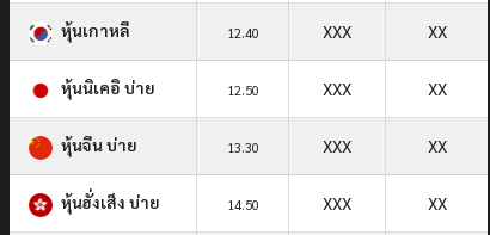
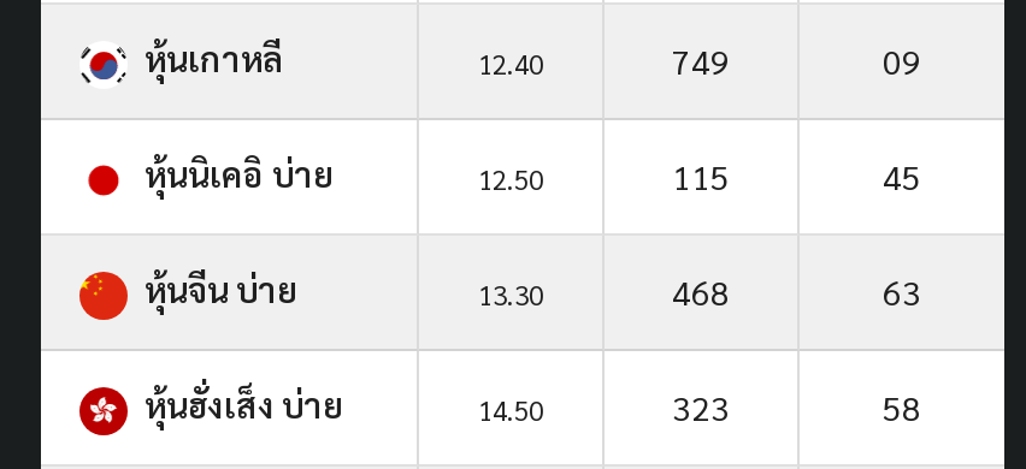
[323,20,446,42] XXX | XX -> [672,38,921,81] 749 | 09
[323,77,446,99] XXX | XX -> [672,153,921,197] 115 | 45
[323,135,446,156] XXX | XX -> [672,269,921,312] 468 | 63
[323,192,446,213] XXX | XX -> [672,384,921,428] 323 | 58

